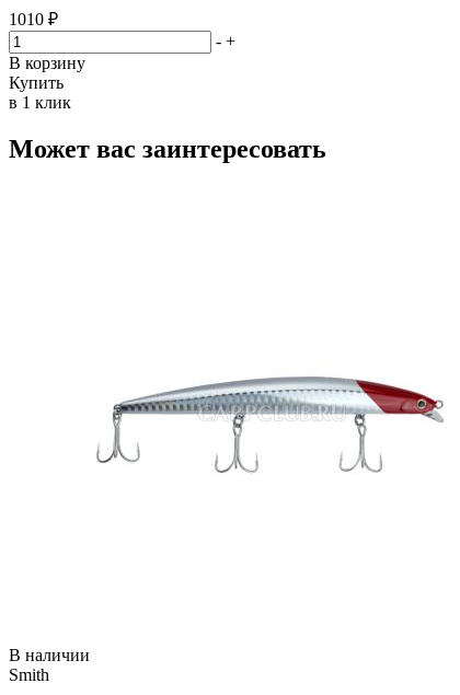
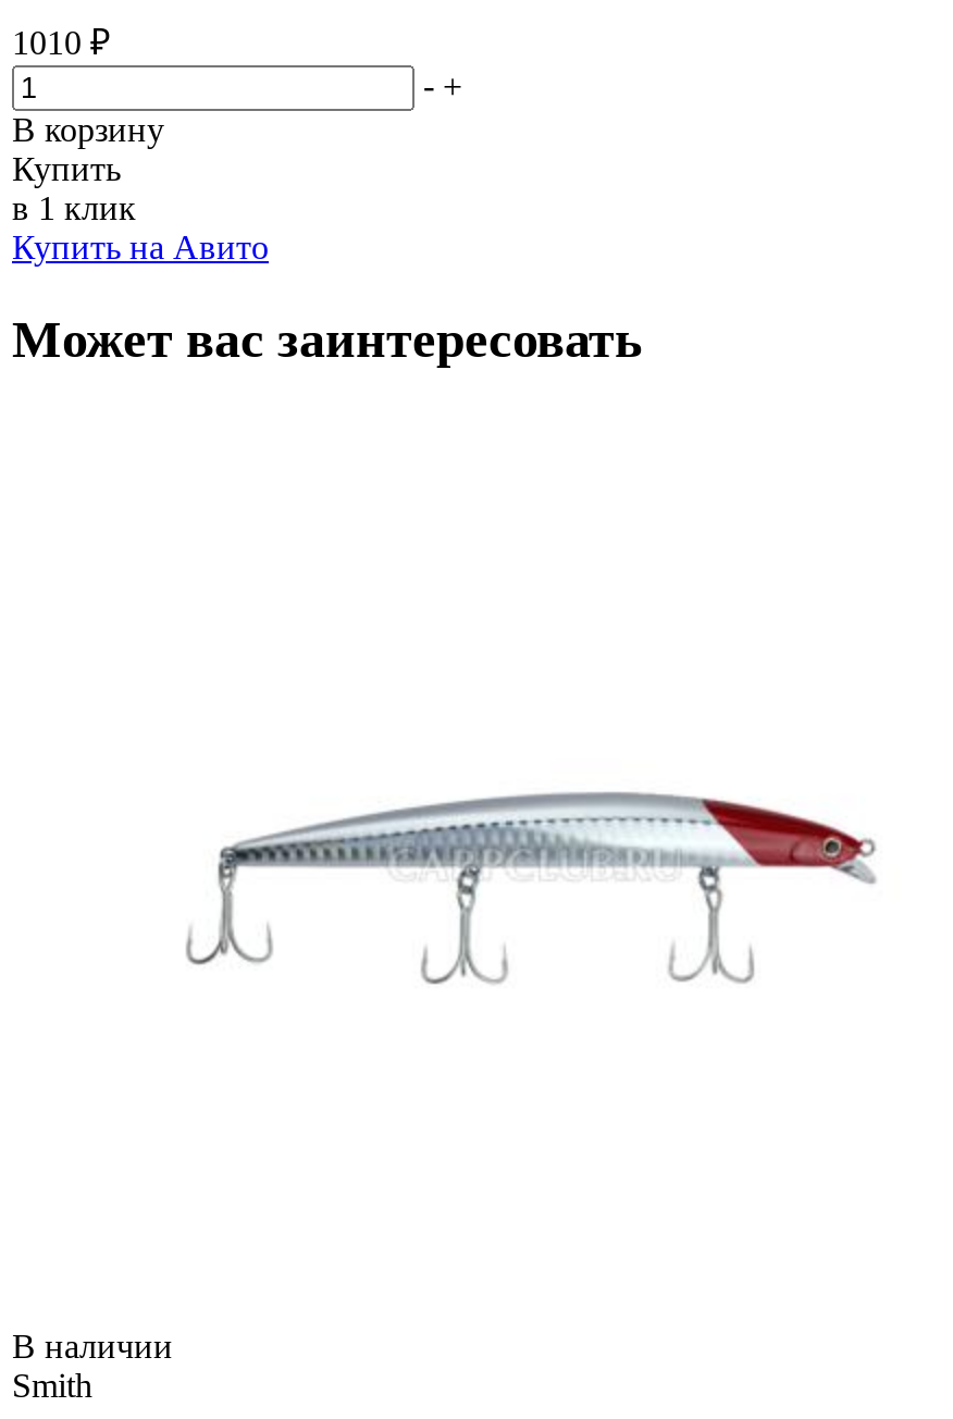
none -> [12,228,269,265] Купить на Авито

